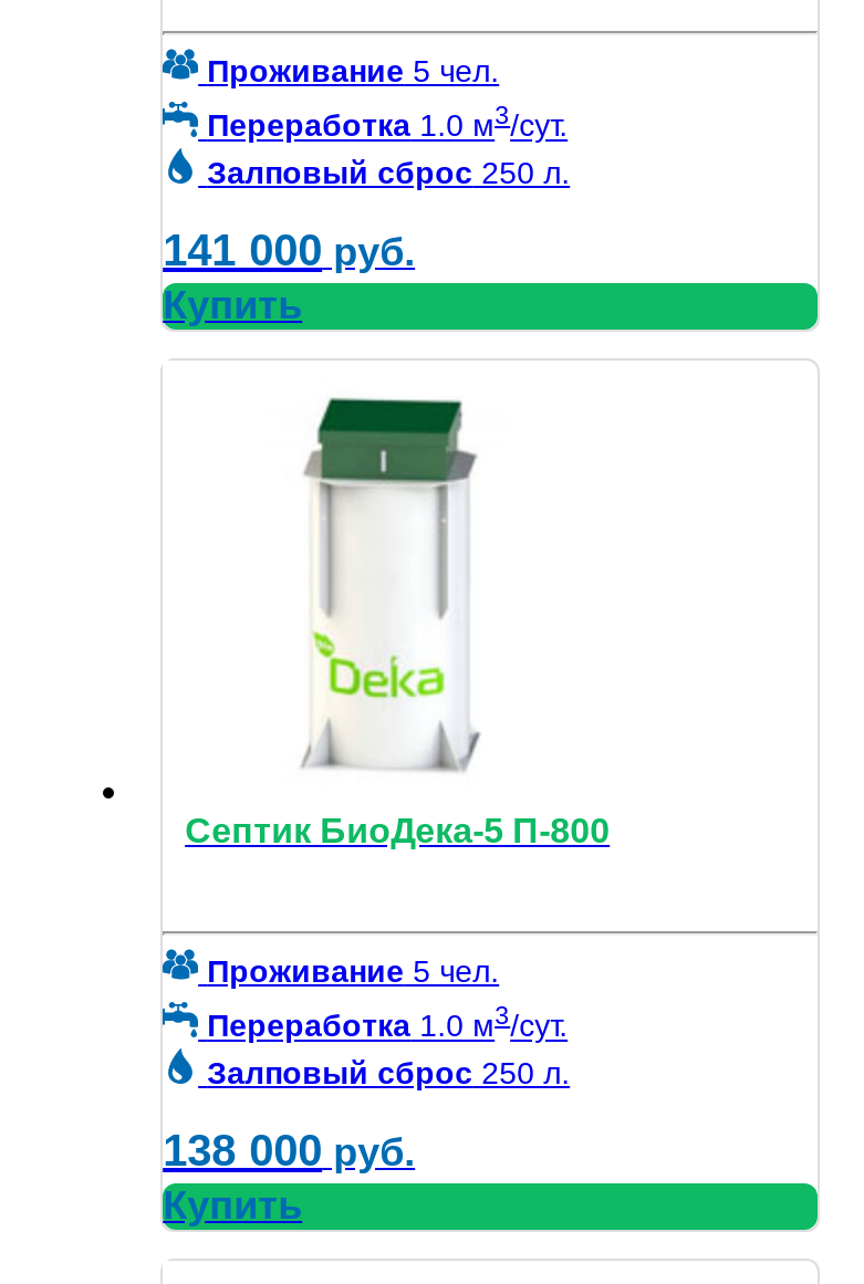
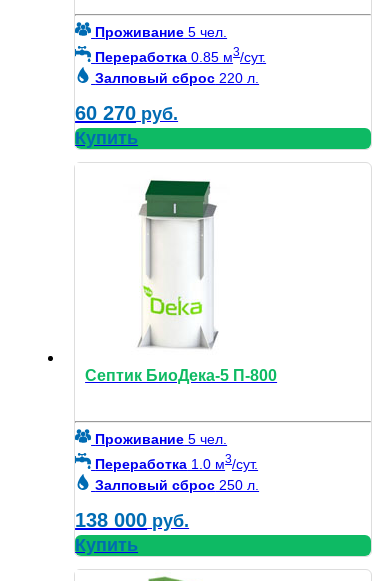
[207,100,568,144] Переработка 1.0 м3/сут. -> [95,45,266,65] Переработка 0.85 м3/сут.
[207,155,570,190] Залповый сброс 250 л. -> [95,70,259,86] Залповый сброс 220 л.
[163,226,415,274] 141 000 руб. -> [75,102,178,124] 60 270 руб.

